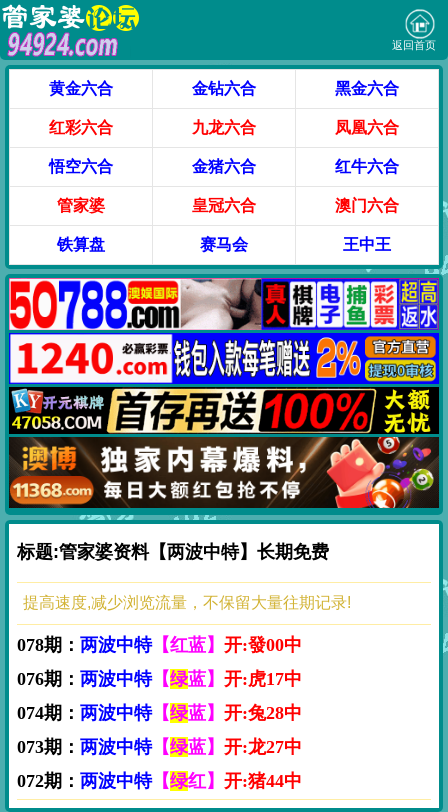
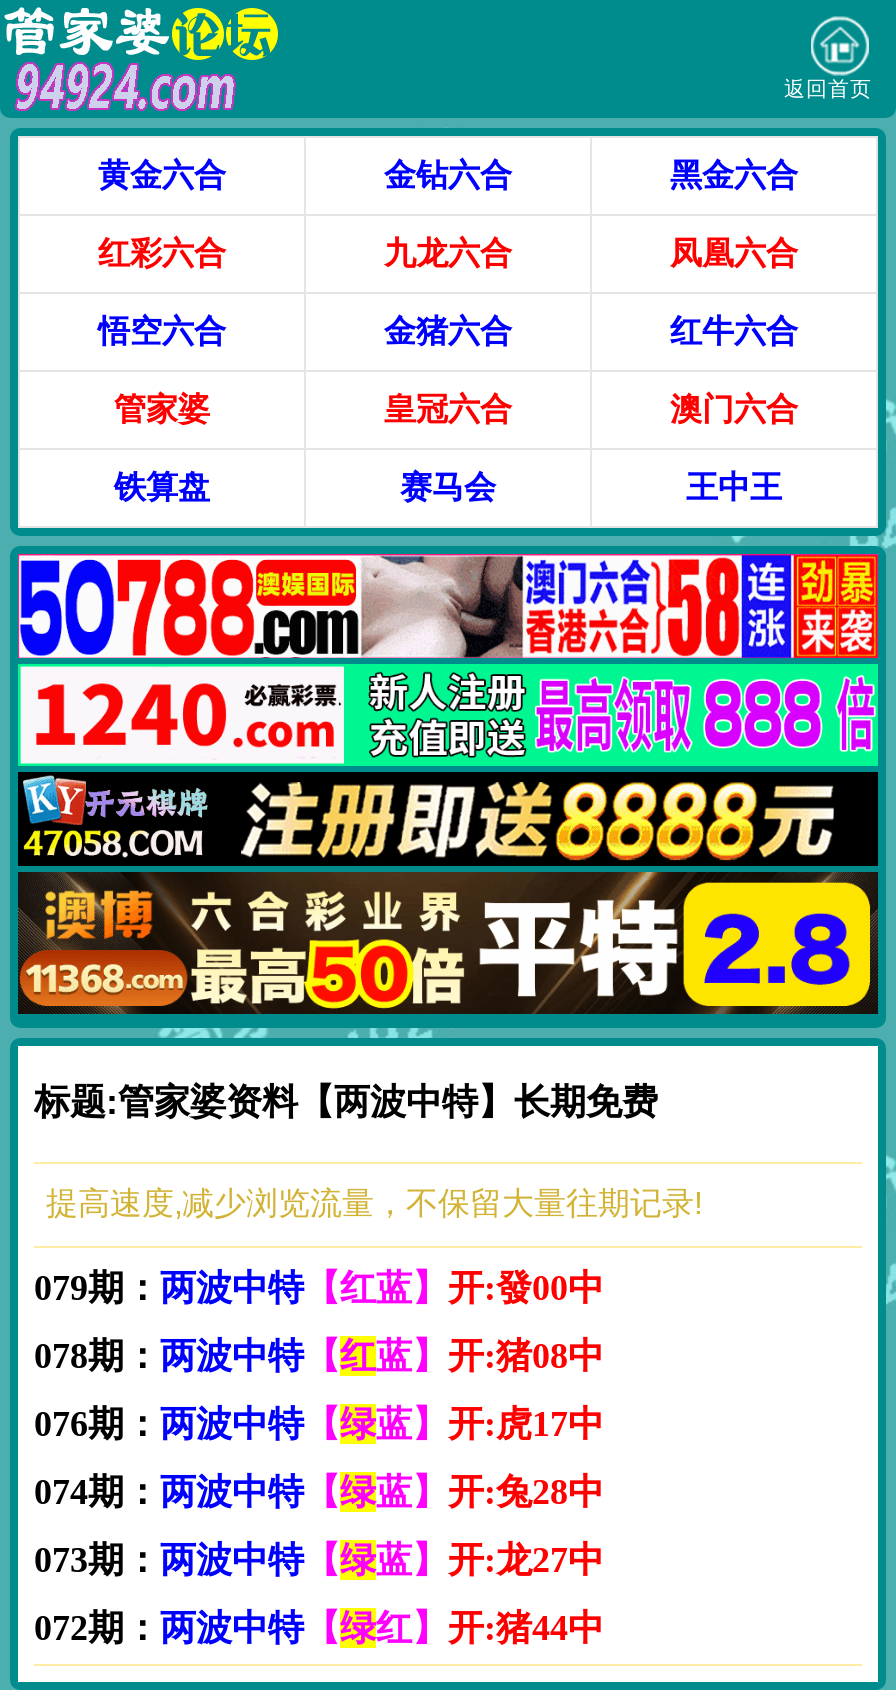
[8,277,440,509] [image] -> [16,552,880,1016] [image]
[17,635,302,655] 078期：两波中特【红蓝】开:發00中 -> [34,1269,604,1377] 079期：两波中特【红蓝】开:發00中 | 078期：两波中特【红蓝】开:猪08中

